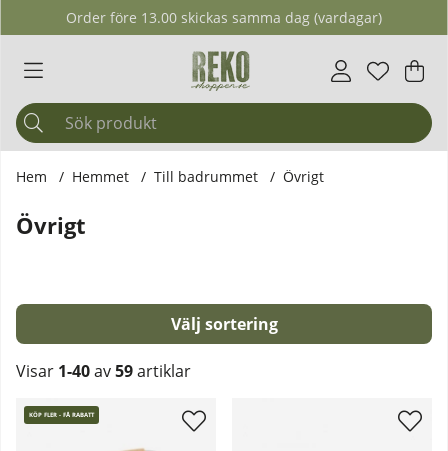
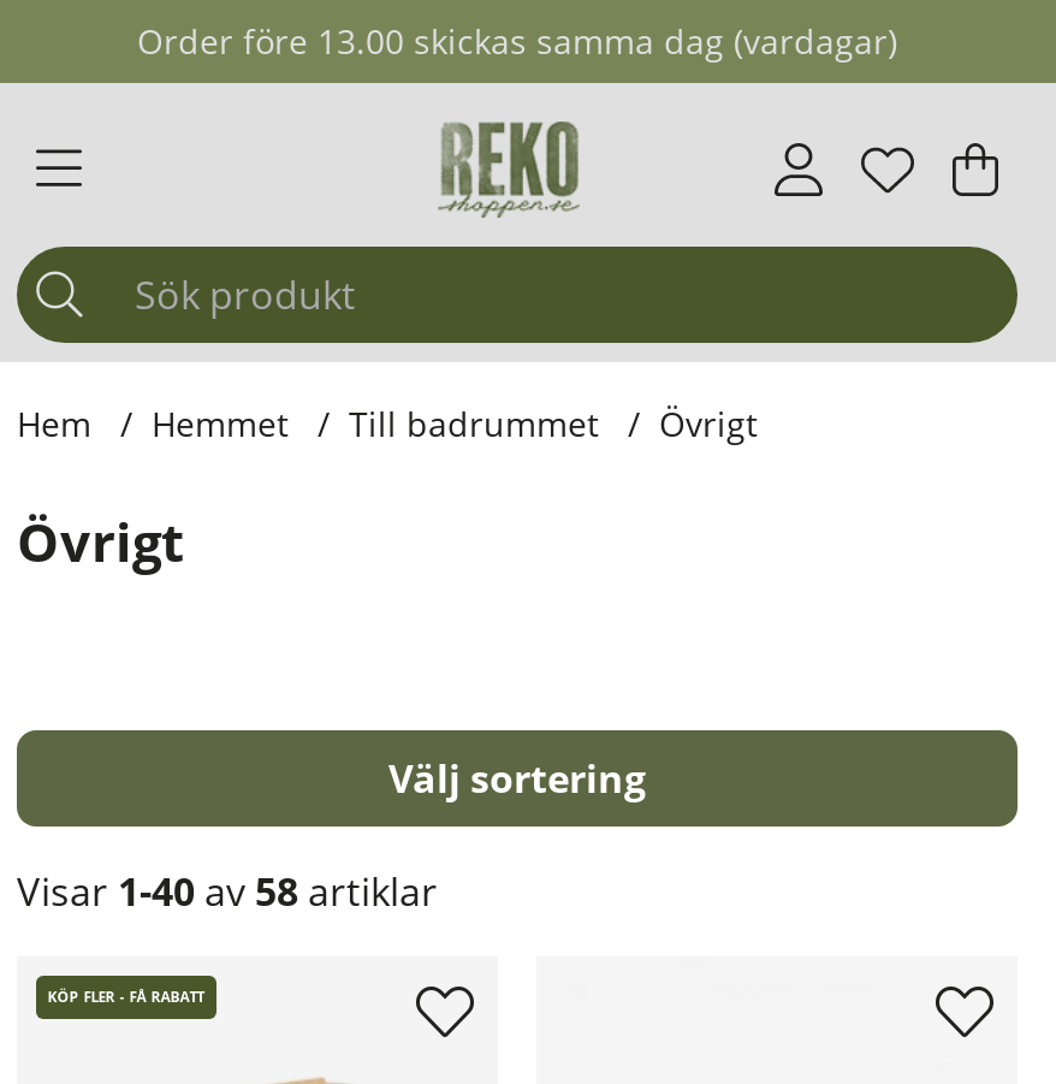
[16,360,191,382] Visar 1-40 av 59 artiklar -> [17,866,438,918] Visar 1-40 av 58 artiklar

